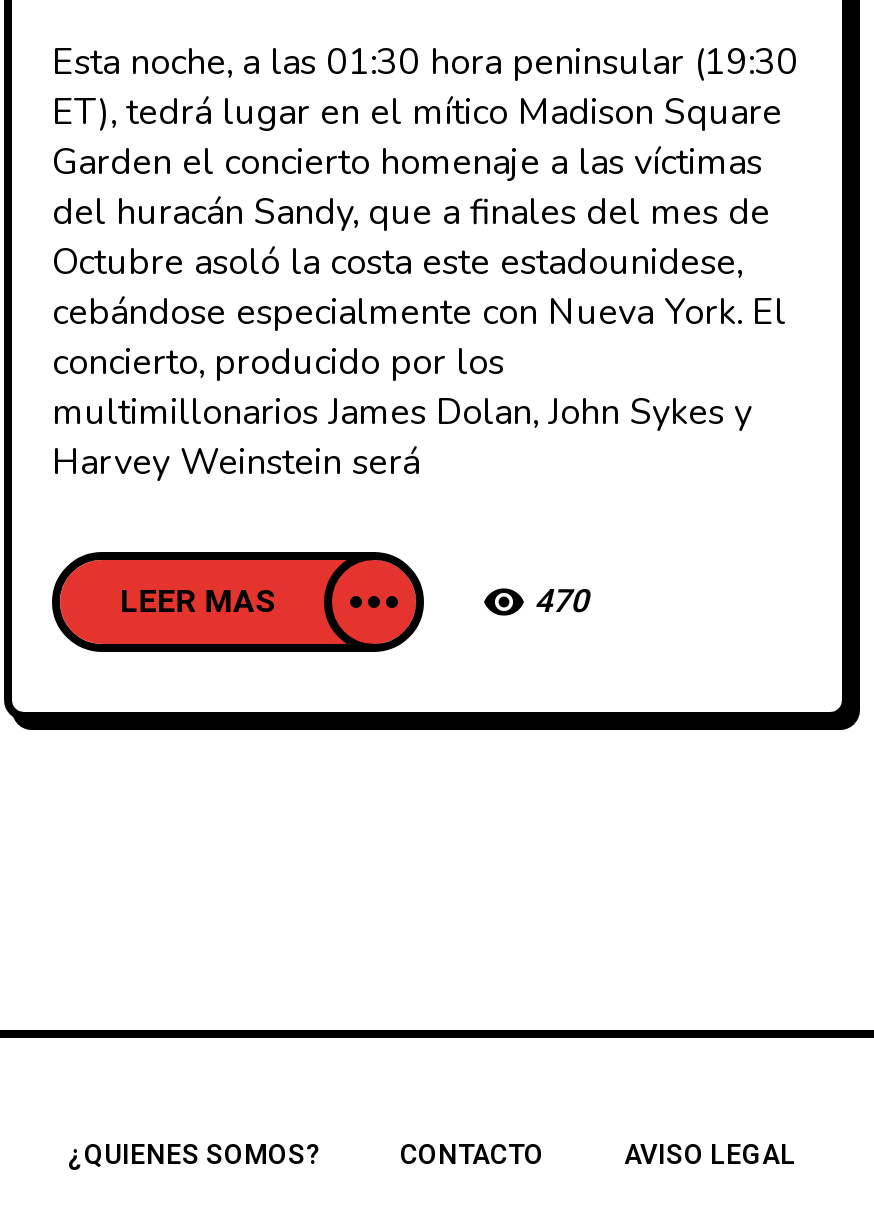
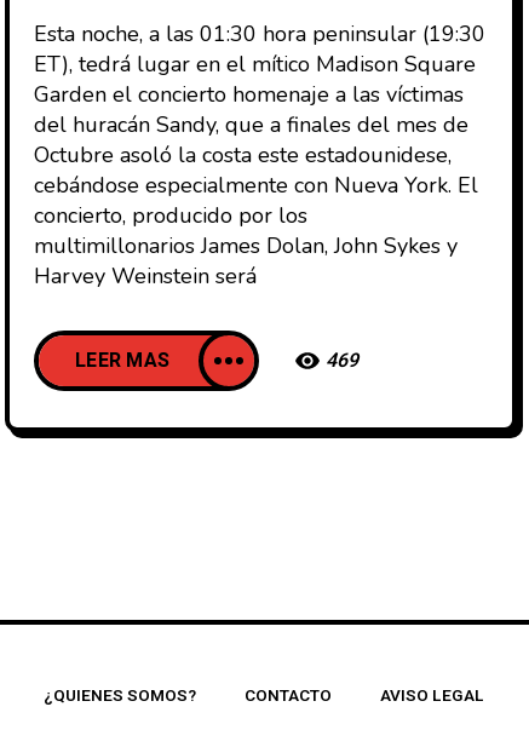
[534,578,588,626] 470 -> [326,347,358,376] 469

